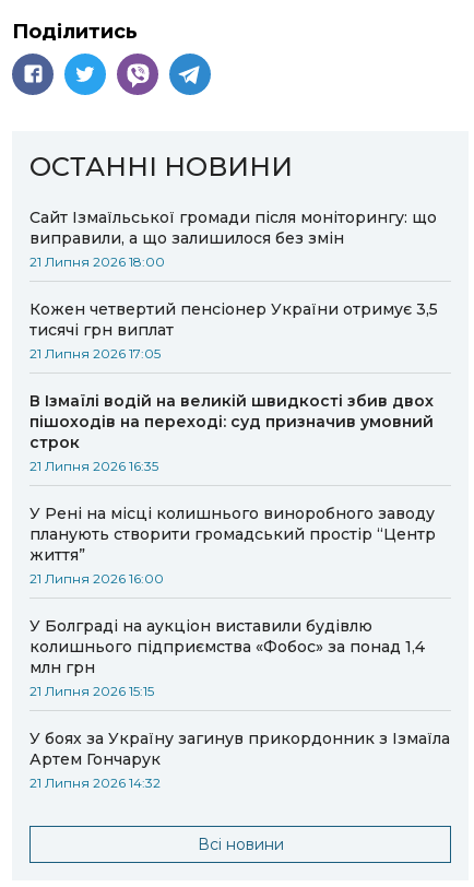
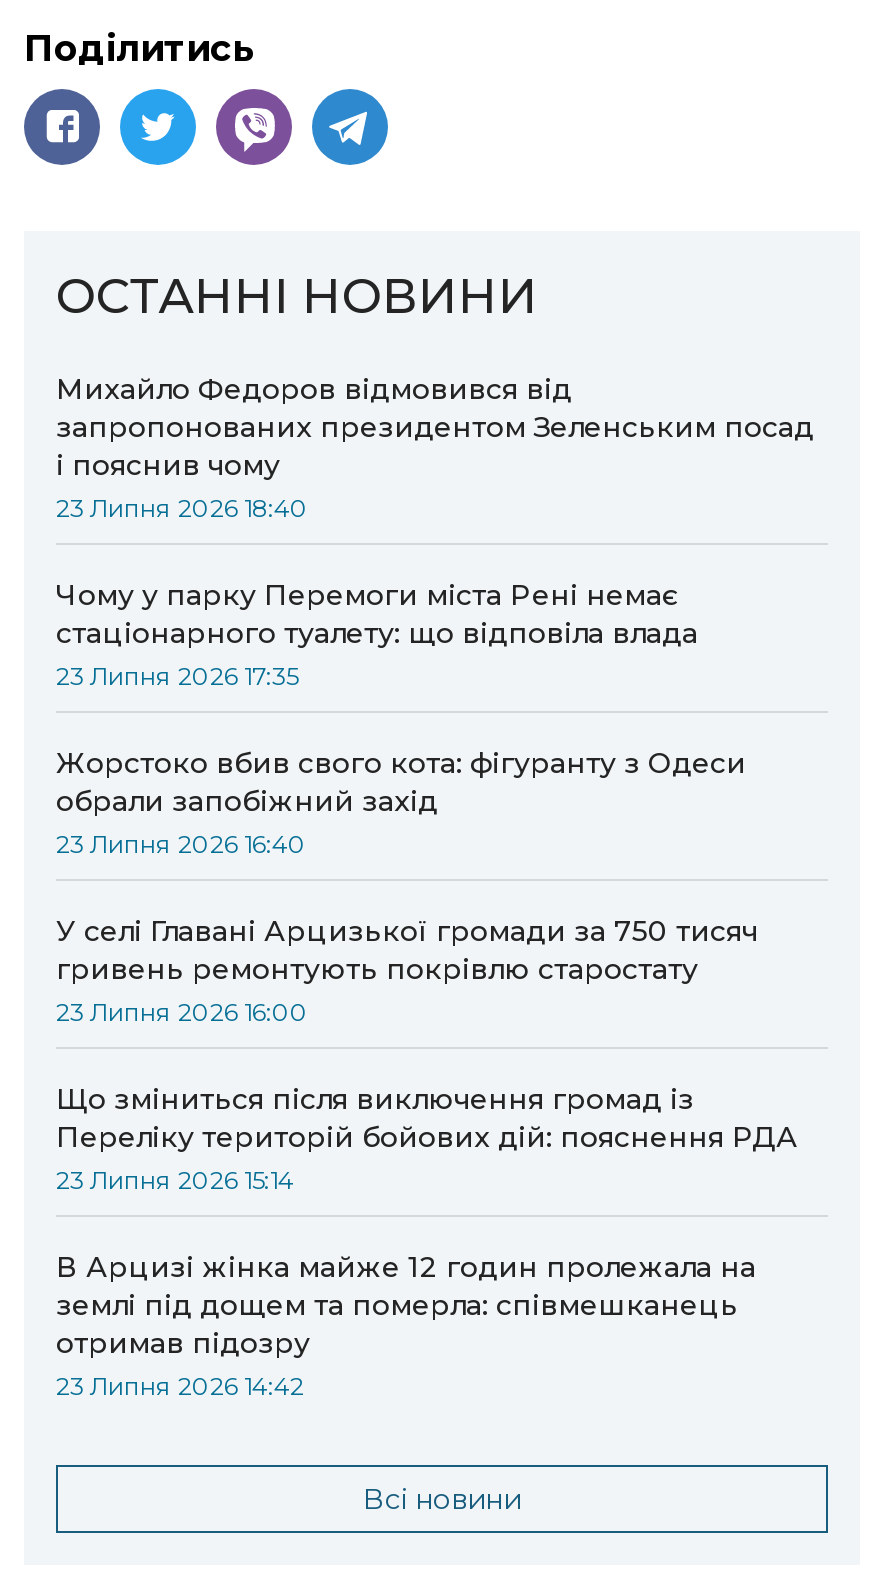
[29,207,437,270] Сайт Ізмаїльської громади після моніторингу: що | виправили, а що залишилося без змін | 21 Липня 2026 18:00 -> [56,371,814,523] Михайло Федоров відмовився від | запропонованих президентом Зеленським посад | і пояснив чому | 23 Липня 2026 18:40
[29,299,438,361] Кожен четвертий пенсіонер України отримує 3,5 | тисячі грн виплат | 21 Липня 2026 17:05 -> [56,577,698,691] Чому у парку Перемоги міста Рені немає | стаціонарного туалету: що відповіла влада | 23 Липня 2026 17:35
[29,391,434,474] В Ізмаїлі водій на великій швидкості збив двох | пішоходів на переході: суд призначив умовний | строк | 21 Липня 2026 16:35 -> [56,745,746,859] Жорстоко вбив свого кота: фігуранту з Одеси | обрали запобіжний захід | 23 Липня 2026 16:40
[29,503,436,586] У Рені на місці колишнього виноробного заводу | планують створити громадський простір “Центр | життя” | 21 Липня 2026 16:00 -> [56,913,758,1027] У селі Главані Арцизької громади за 750 тисяч | гривень ремонтують покрівлю старостату | 23 Липня 2026 16:00
[29,616,425,699] У Болграді на аукціон виставили будівлю | колишнього підприємства «Фобос» за понад 1,4 | млн грн | 21 Липня 2026 15:15 -> [56,1081,798,1195] Що зміниться після виключення громад із | Переліку територій бойових дій: пояснення РДА | 23 Липня 2026 15:14
[29,728,450,791] У боях за Україну загинув прикордонник з Ізмаїла | Артем Гончарук | 21 Липня 2026 14:32 -> [56,1249,756,1401] В Арцизі жінка майже 12 годин пролежала на | землі під дощем та померла: співмешканець | отримав підозру | 23 Липня 2026 14:42

